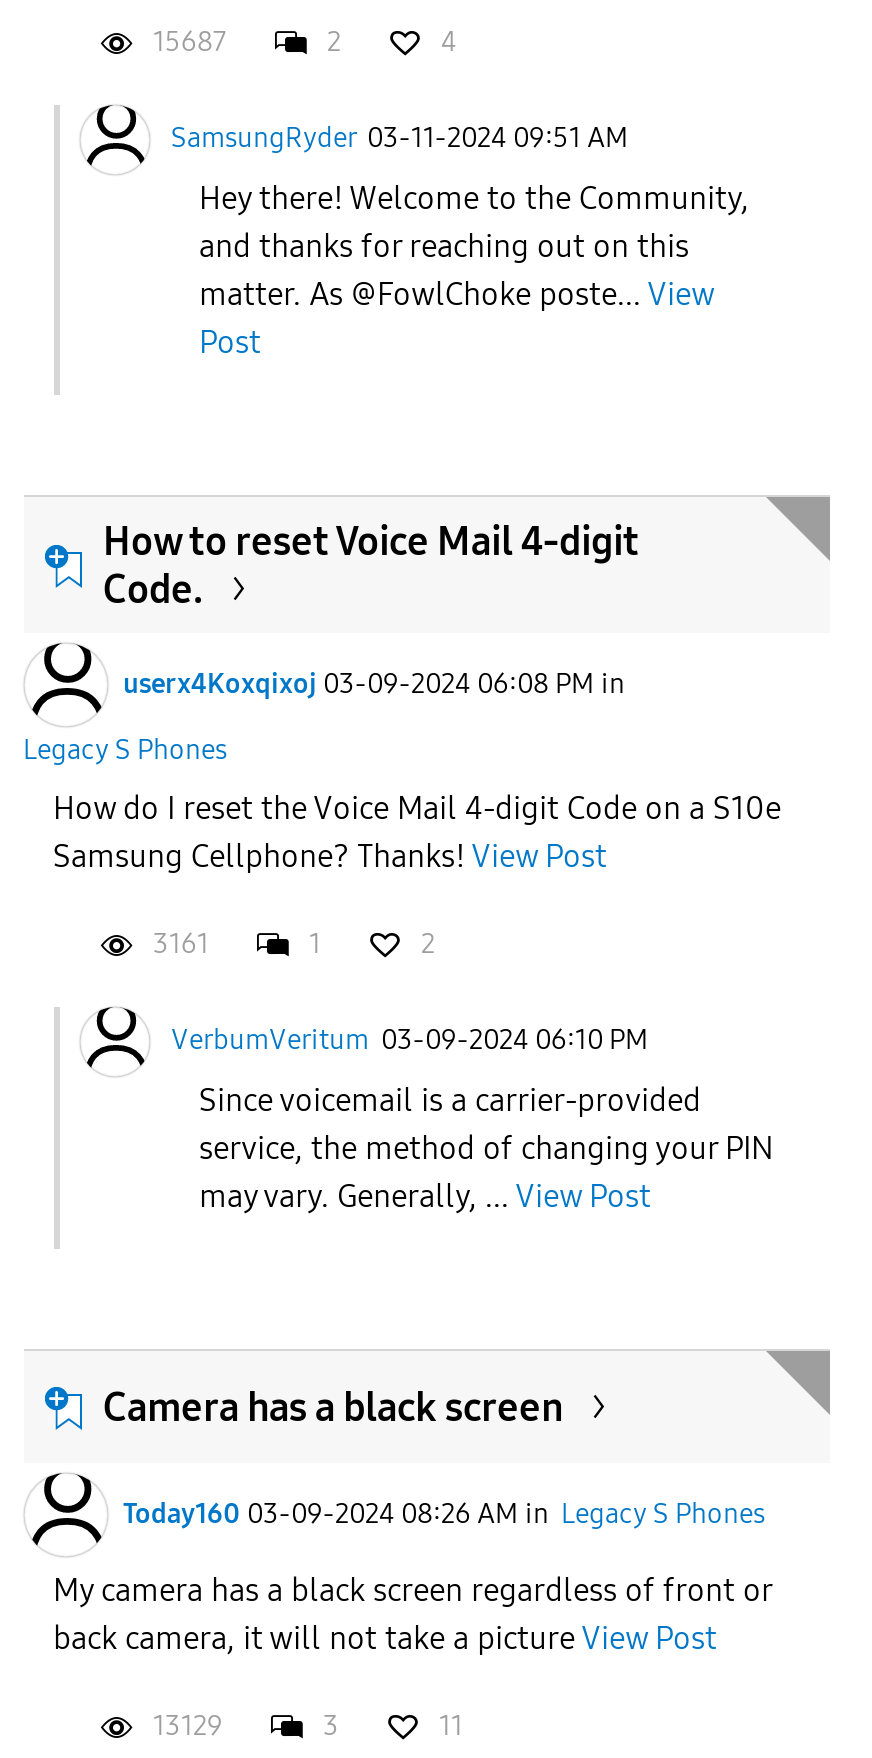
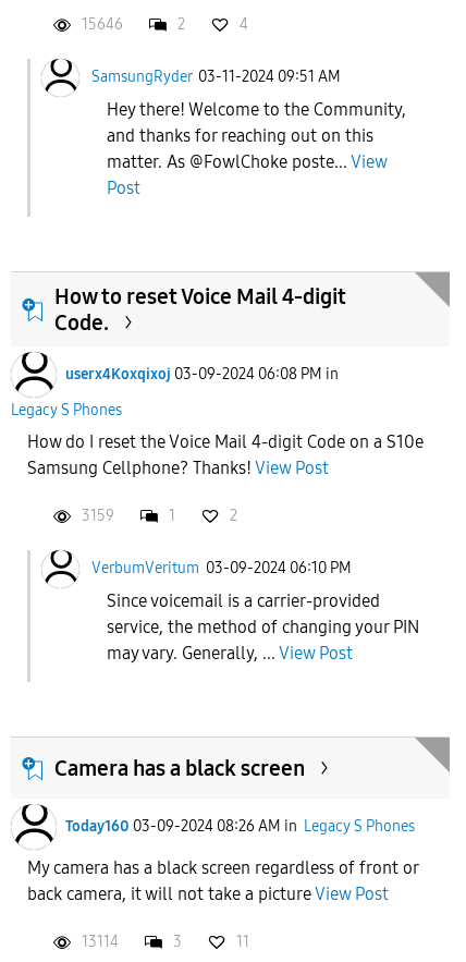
[153,24,227,58] 15687 -> [81,15,122,33] 15646
[153,926,209,960] 3161 -> [81,506,114,525] 3159
[153,1708,223,1742] 13129 -> [81,932,118,951] 13114

